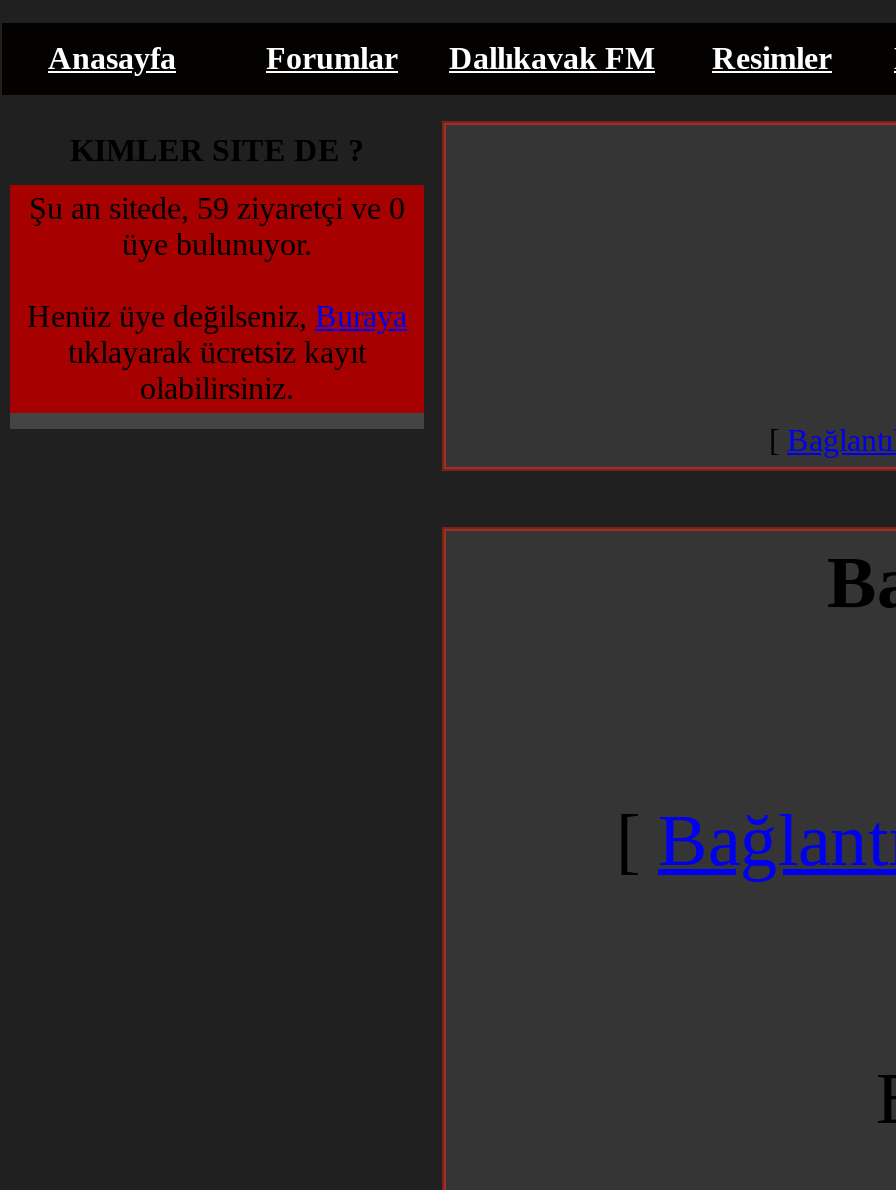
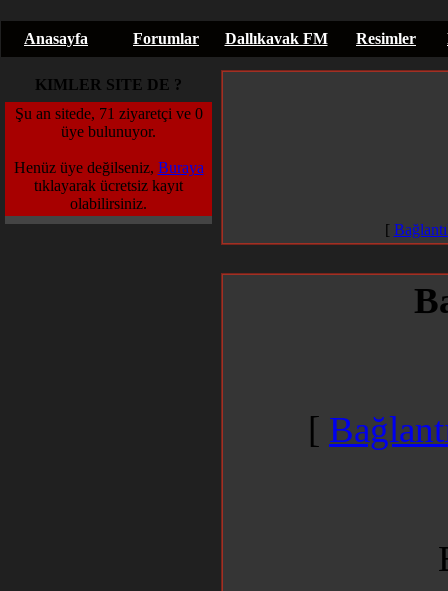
[29,191,405,225] Şu an sitede, 59 ziyaretçi ve 0 -> [14,105,202,122] Şu an sitede, 71 ziyaretçi ve 0

